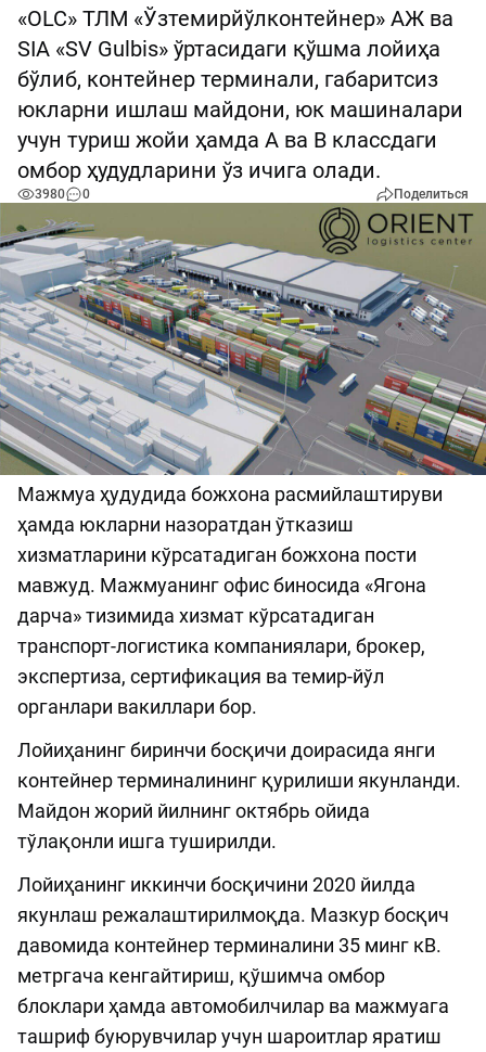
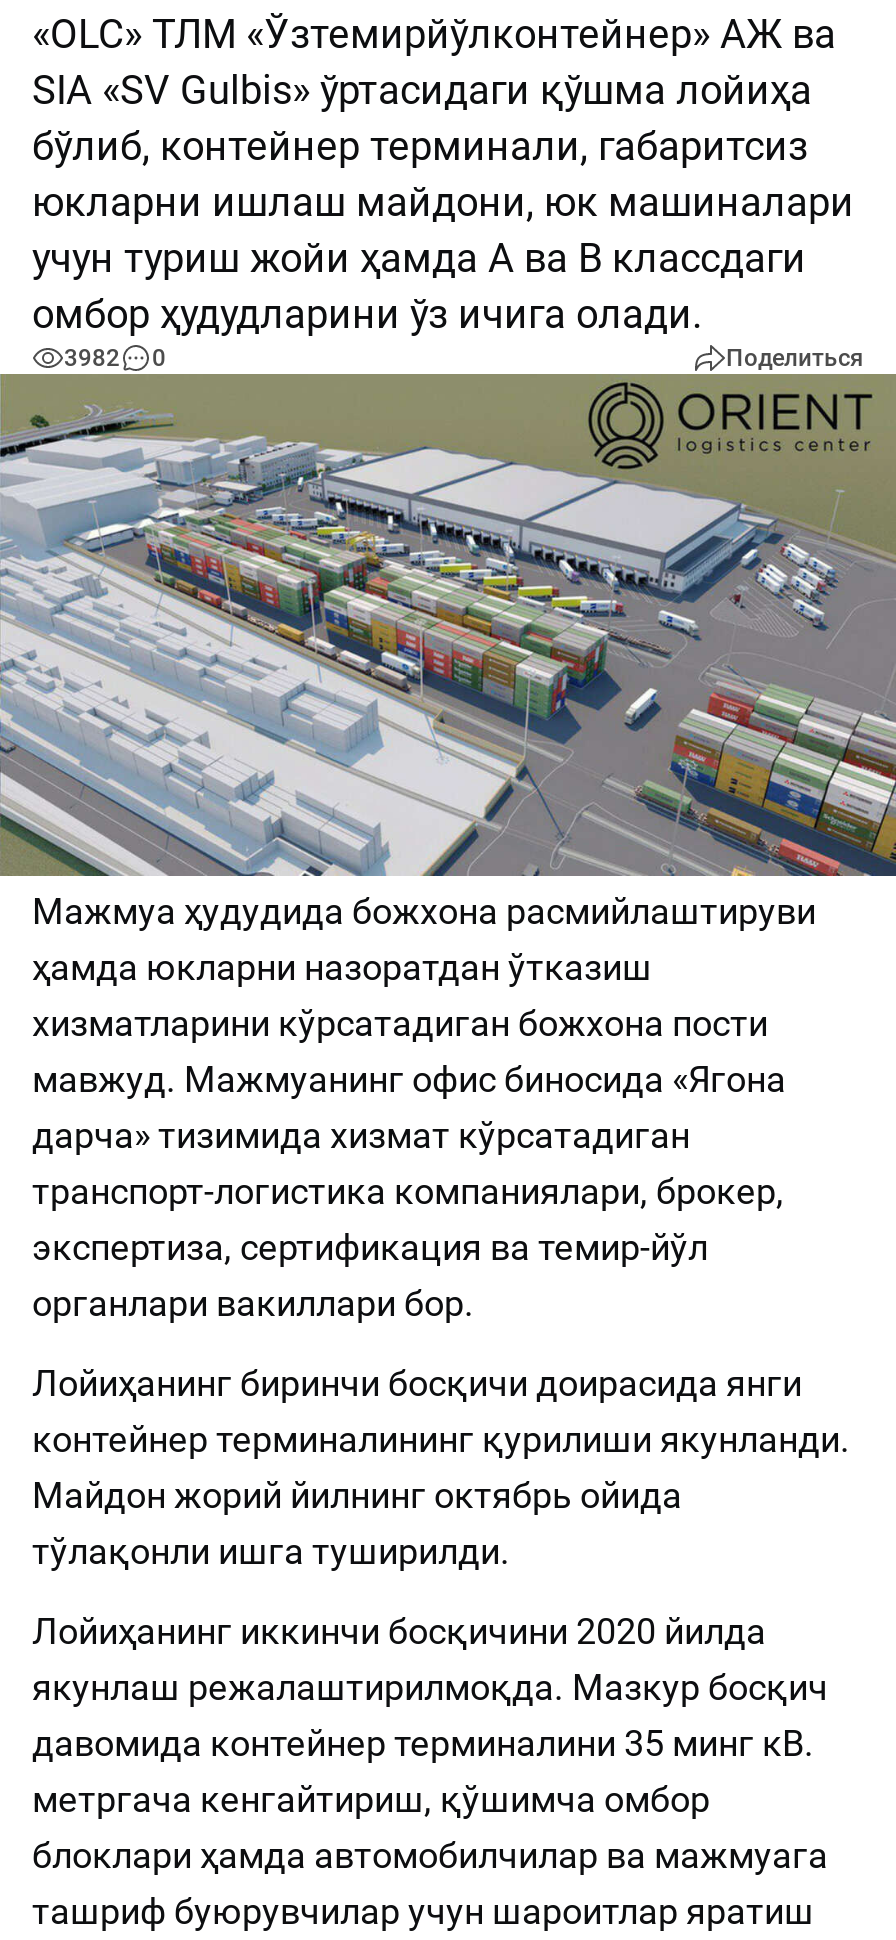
[35,187,90,202] 3980 0 -> [64,344,166,372] 3982 0

